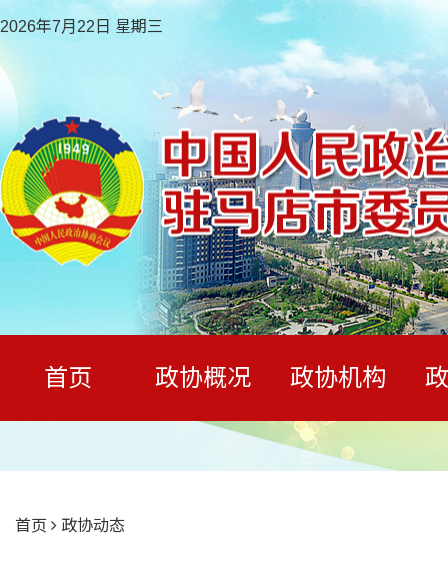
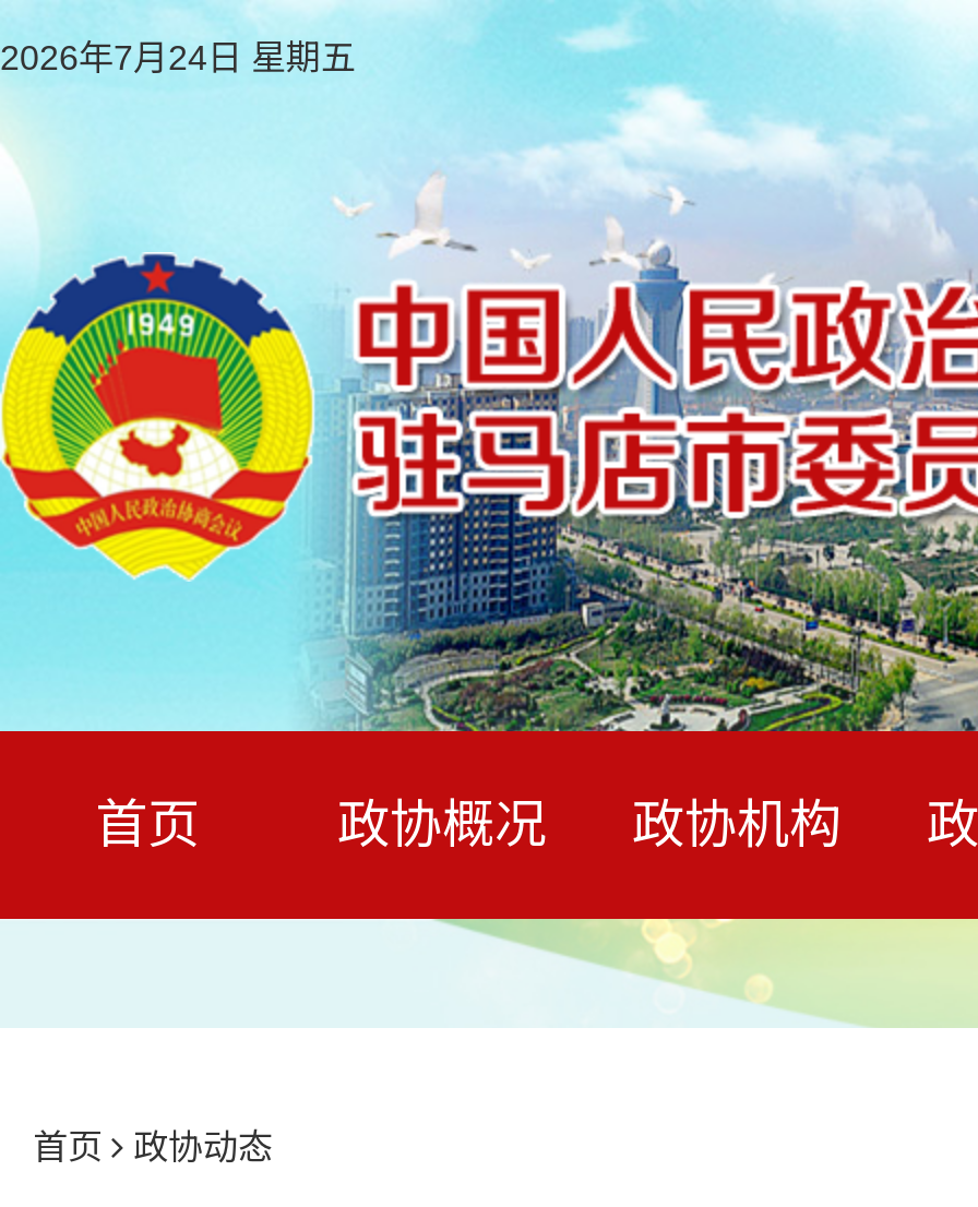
[0,18,163,35] 2026年7月22日 星期三 -> [0,39,356,76] 2026年7月24日 星期五

